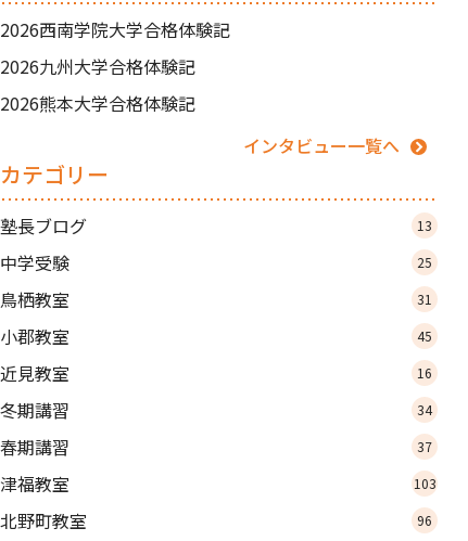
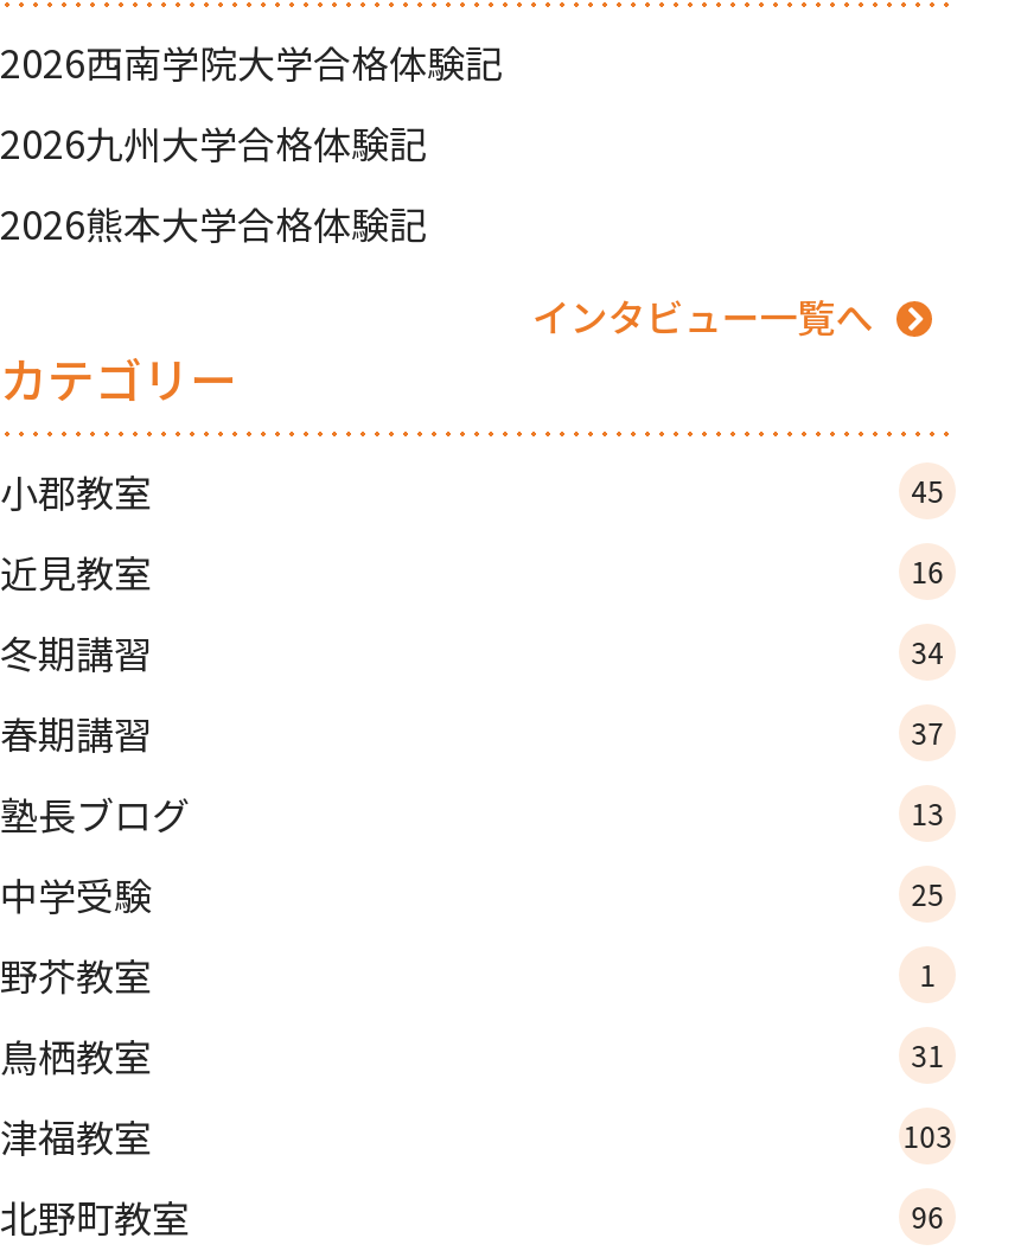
moved [0,212,432,312] -> [0,785,944,1084]: 塾長ブログ | 13 | 中学受験 | 25 | 鳥栖教室 | 31
moved [0,323,432,460] -> [0,462,944,761]: 小郡教室 | 45 | 近見教室 | 16 | 冬期講習 | 34 | 春期講習 | 37
none -> [0,946,936,1003] 野芥教室 | 1

